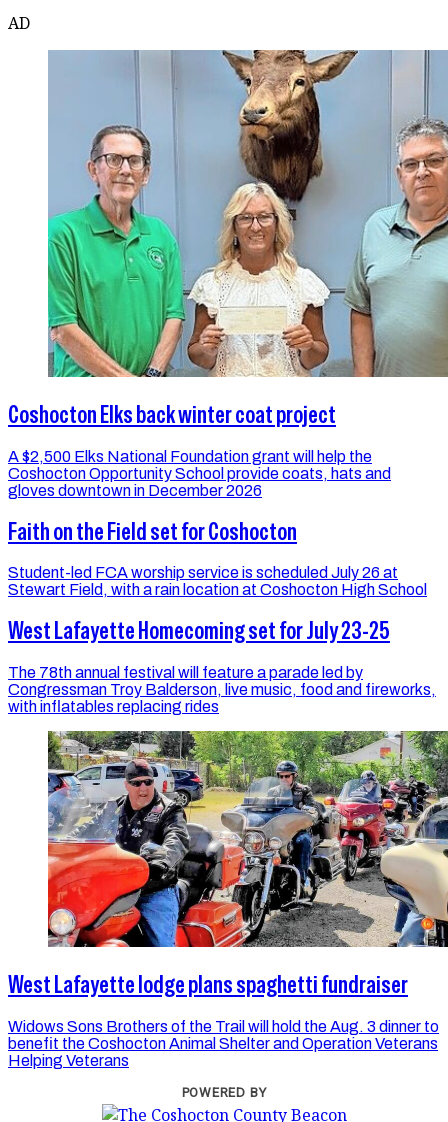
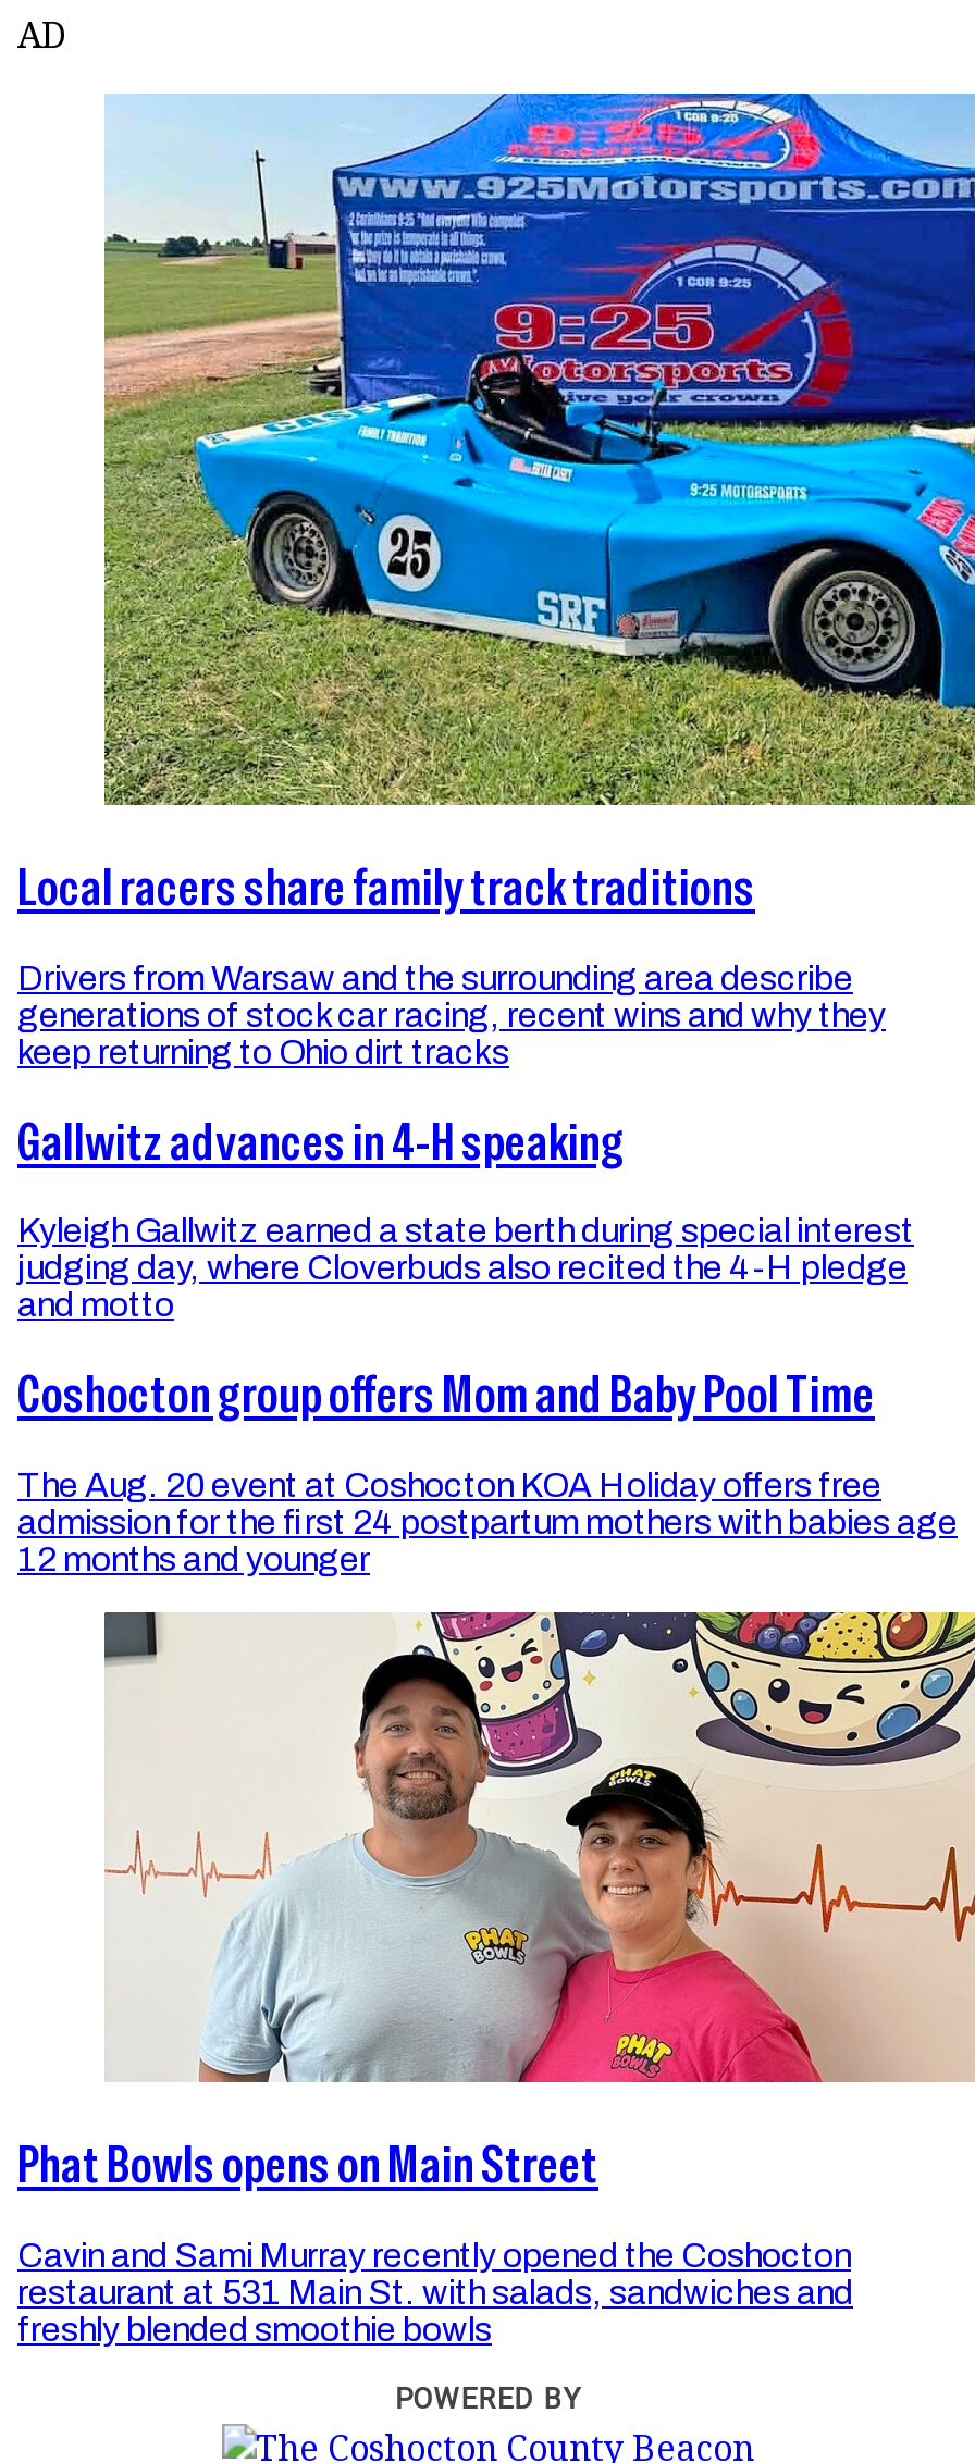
[8,49,445,430] [image] | Coshocton Elks back winter coat project -> [17,91,968,920] [image] | Local racers share family track traditions
[8,448,391,499] A $2,500 Elks National Foundation grant will help the | Coshocton Opportunity School provide coats, hats and | gloves downtown in December 2026 -> [17,959,886,1070] Drivers from Warsaw and the surrounding area describe | generations of stock car racing, recent wins and why they | keep returning to Ohio dirt tracks
[8,515,297,546] Faith on the Field set for Coshocton -> [17,1106,625,1174] Gallwitz advances in 4-H speaking
[8,564,427,598] Student-led FCA worship service is scheduled July 26 at | Stewart Field, with a rain location at Coshocton High School -> [17,1213,914,1324] Kyleigh Gallwitz earned a state berth during special interest | judging day, where Cloverbuds also recited the 4-H pledge | and motto
[8,615,390,646] West Lafayette Homecoming set for July 23-25 -> [17,1361,875,1428] Coshocton group offers Mom and Baby Pool Time
[8,664,436,715] The 78th annual festival will feature a parade led by | Congressman Troy Balderson, live music, food and fireworks, | with inflatables replacing rides -> [17,1467,958,1578] The Aug. 20 event at Coshocton KOA Holiday offers free | admission for the first 24 postpartum mothers with babies age | 12 months and younger
[8,730,445,1000] [image] | West Lafayette lodge plans spaghetti fundraiser -> [17,1610,968,2198] [image] | Phat Bowls opens on Main Street
[8,1018,439,1069] Widows Sons Brothers of the Trail will hold the Aug. 3 dinner to | benefit the Coshocton Animal Shelter and Operation Veterans | Helping Veterans -> [17,2237,853,2348] Cavin and Sami Murray recently opened the Coshocton | restaurant at 531 Main St. with salads, sandwiches and | freshly blended smoothie bowls

